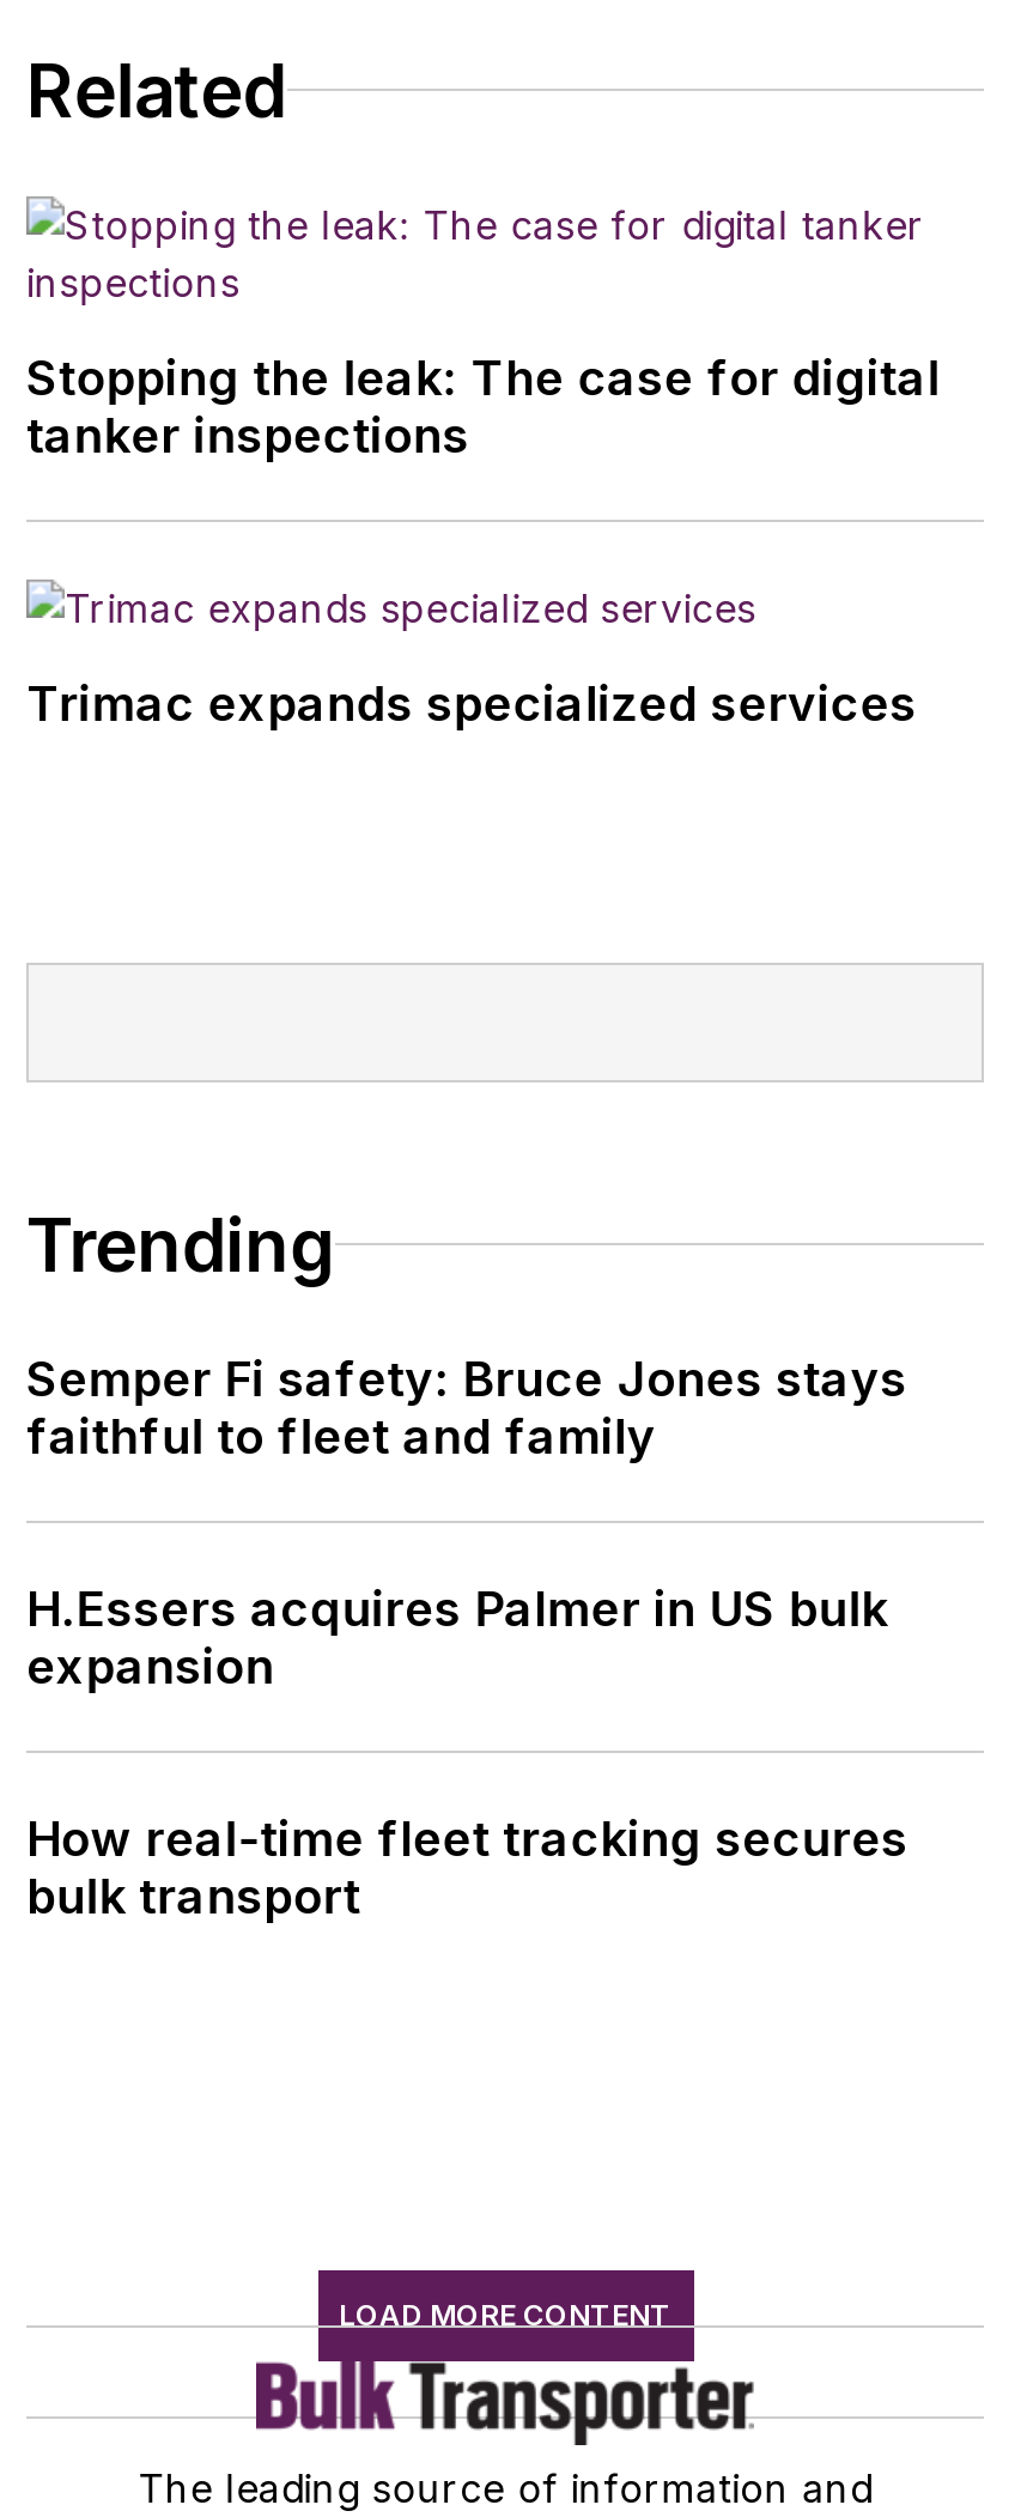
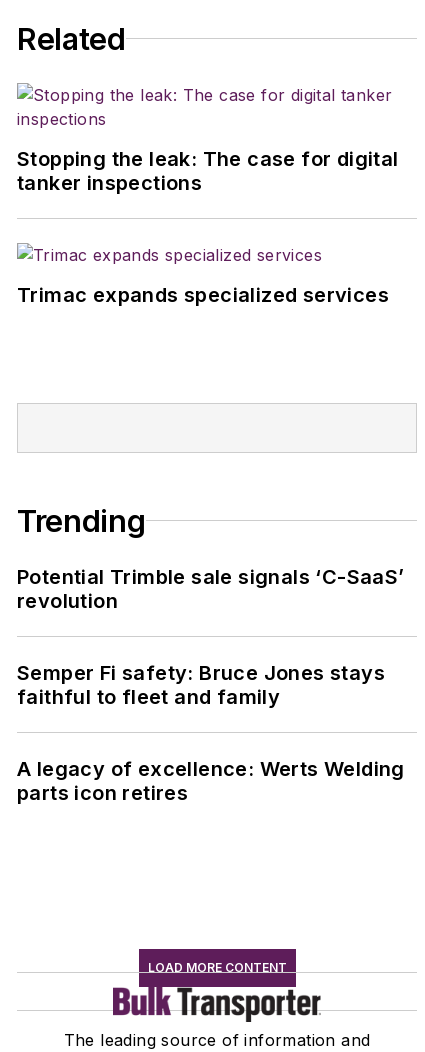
none -> [17,565,405,613] Potential Trimble sale signals ‘C-SaaS’ | revolution
moved [26,1350,907,1465] -> [17,661,385,709]: Semper Fi safety: Bruce Jones stays | faithful to fleet and family
[26,1580,908,1925] H.Essers acquires Palmer in US bulk | expansion | How real-time fleet tracking secures | bulk transport -> [17,757,405,805] A legacy of excellence: Werts Welding | parts icon retires

